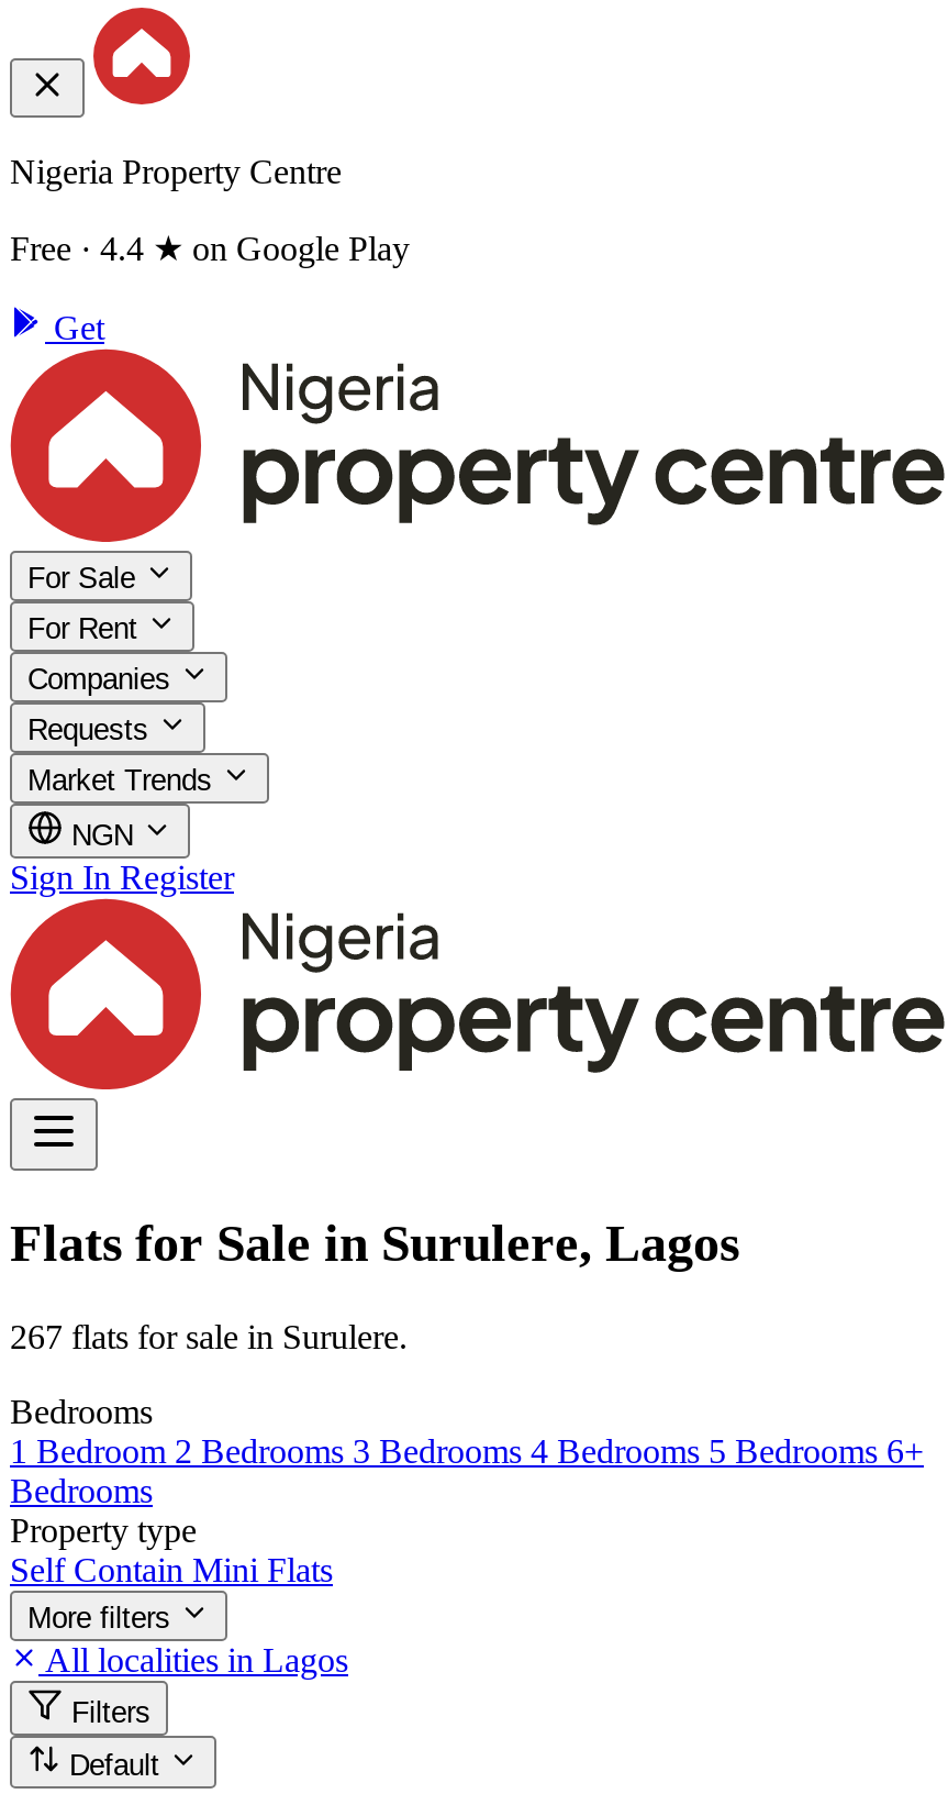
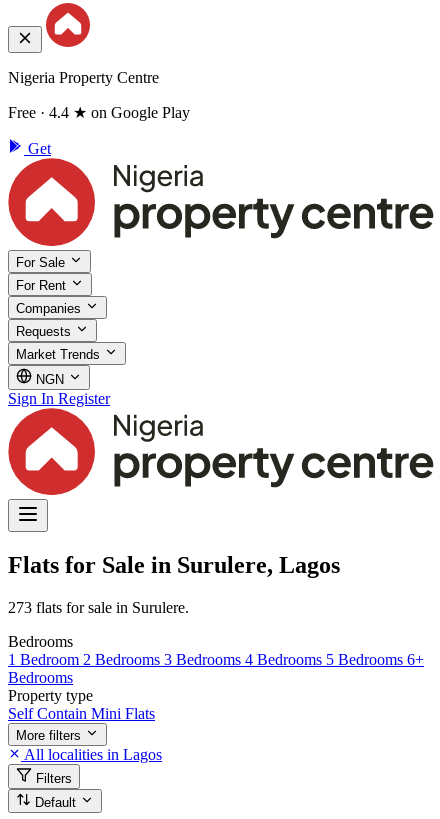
[10,1318,408,1355] 267 flats for sale in Surulere. -> [8,599,189,616] 273 flats for sale in Surulere.

